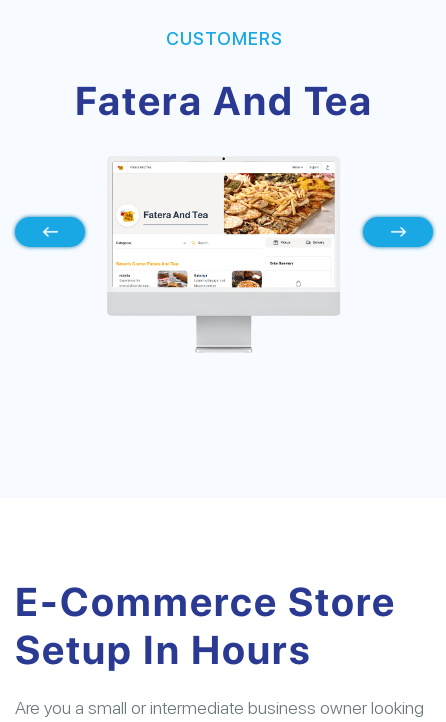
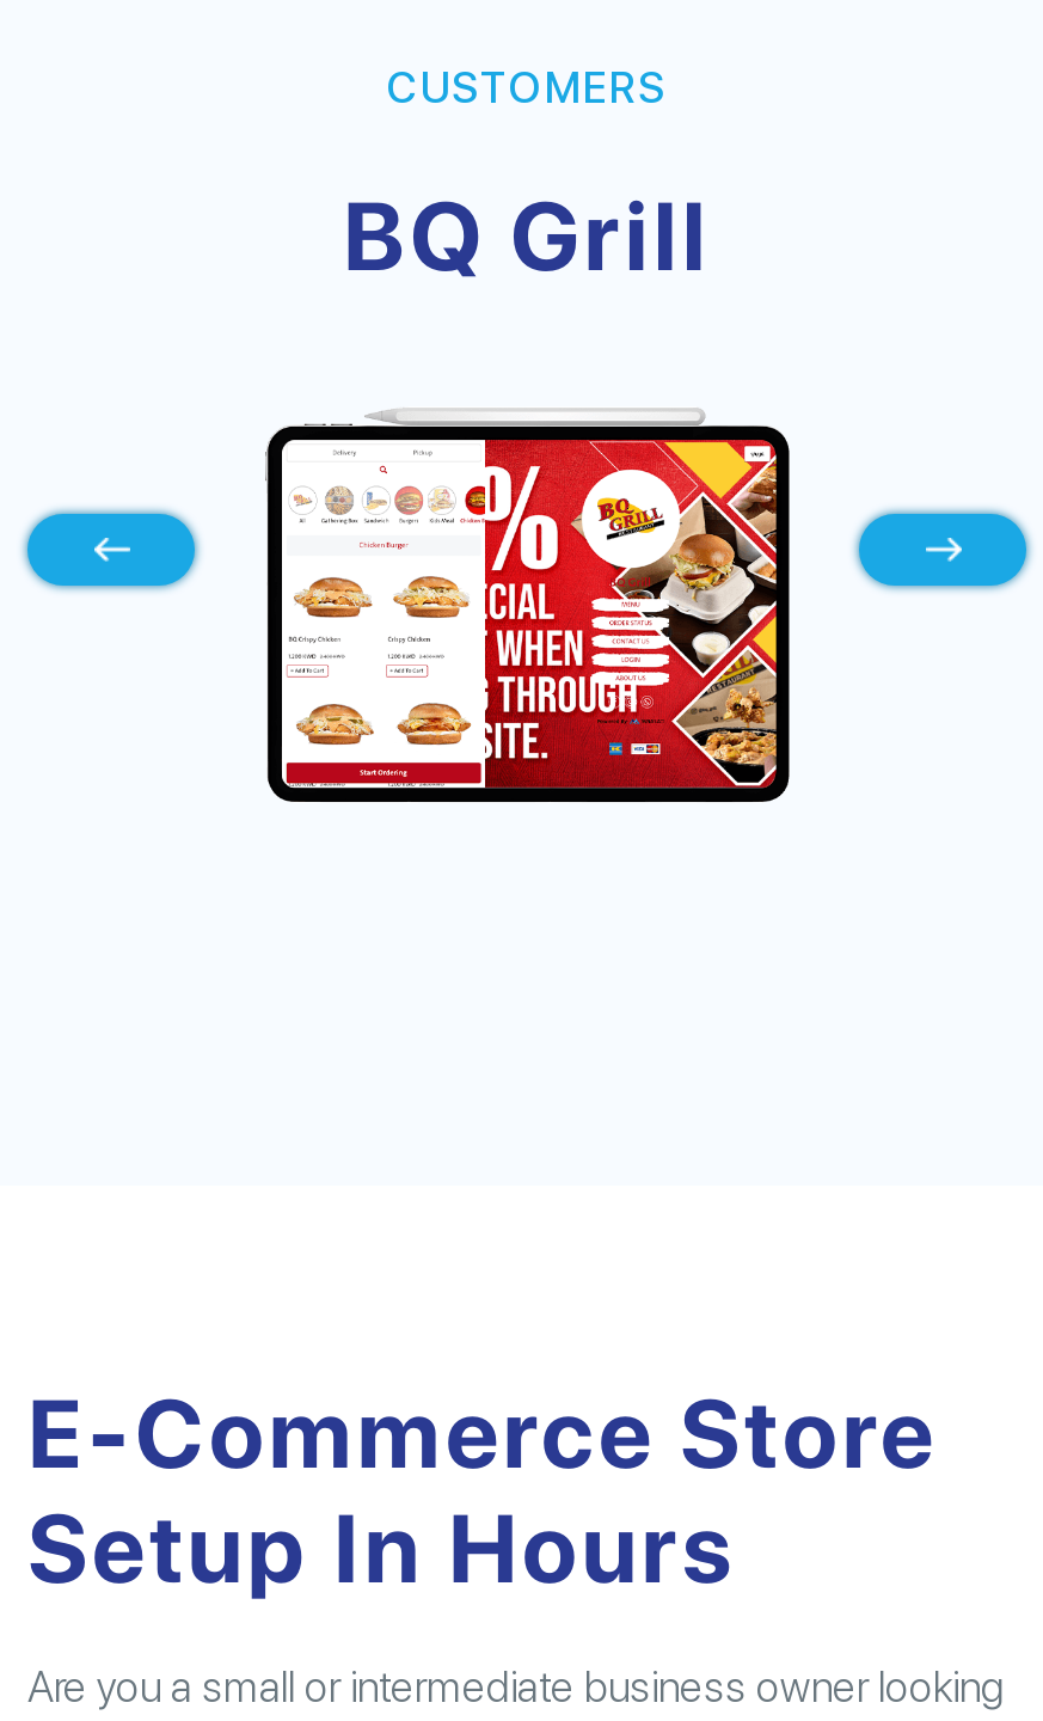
[75,77,373,125] Fatera And Tea -> [343,179,711,294] BQ Grill
[107,156,340,352] [image] -> [252,373,802,834] [image]

